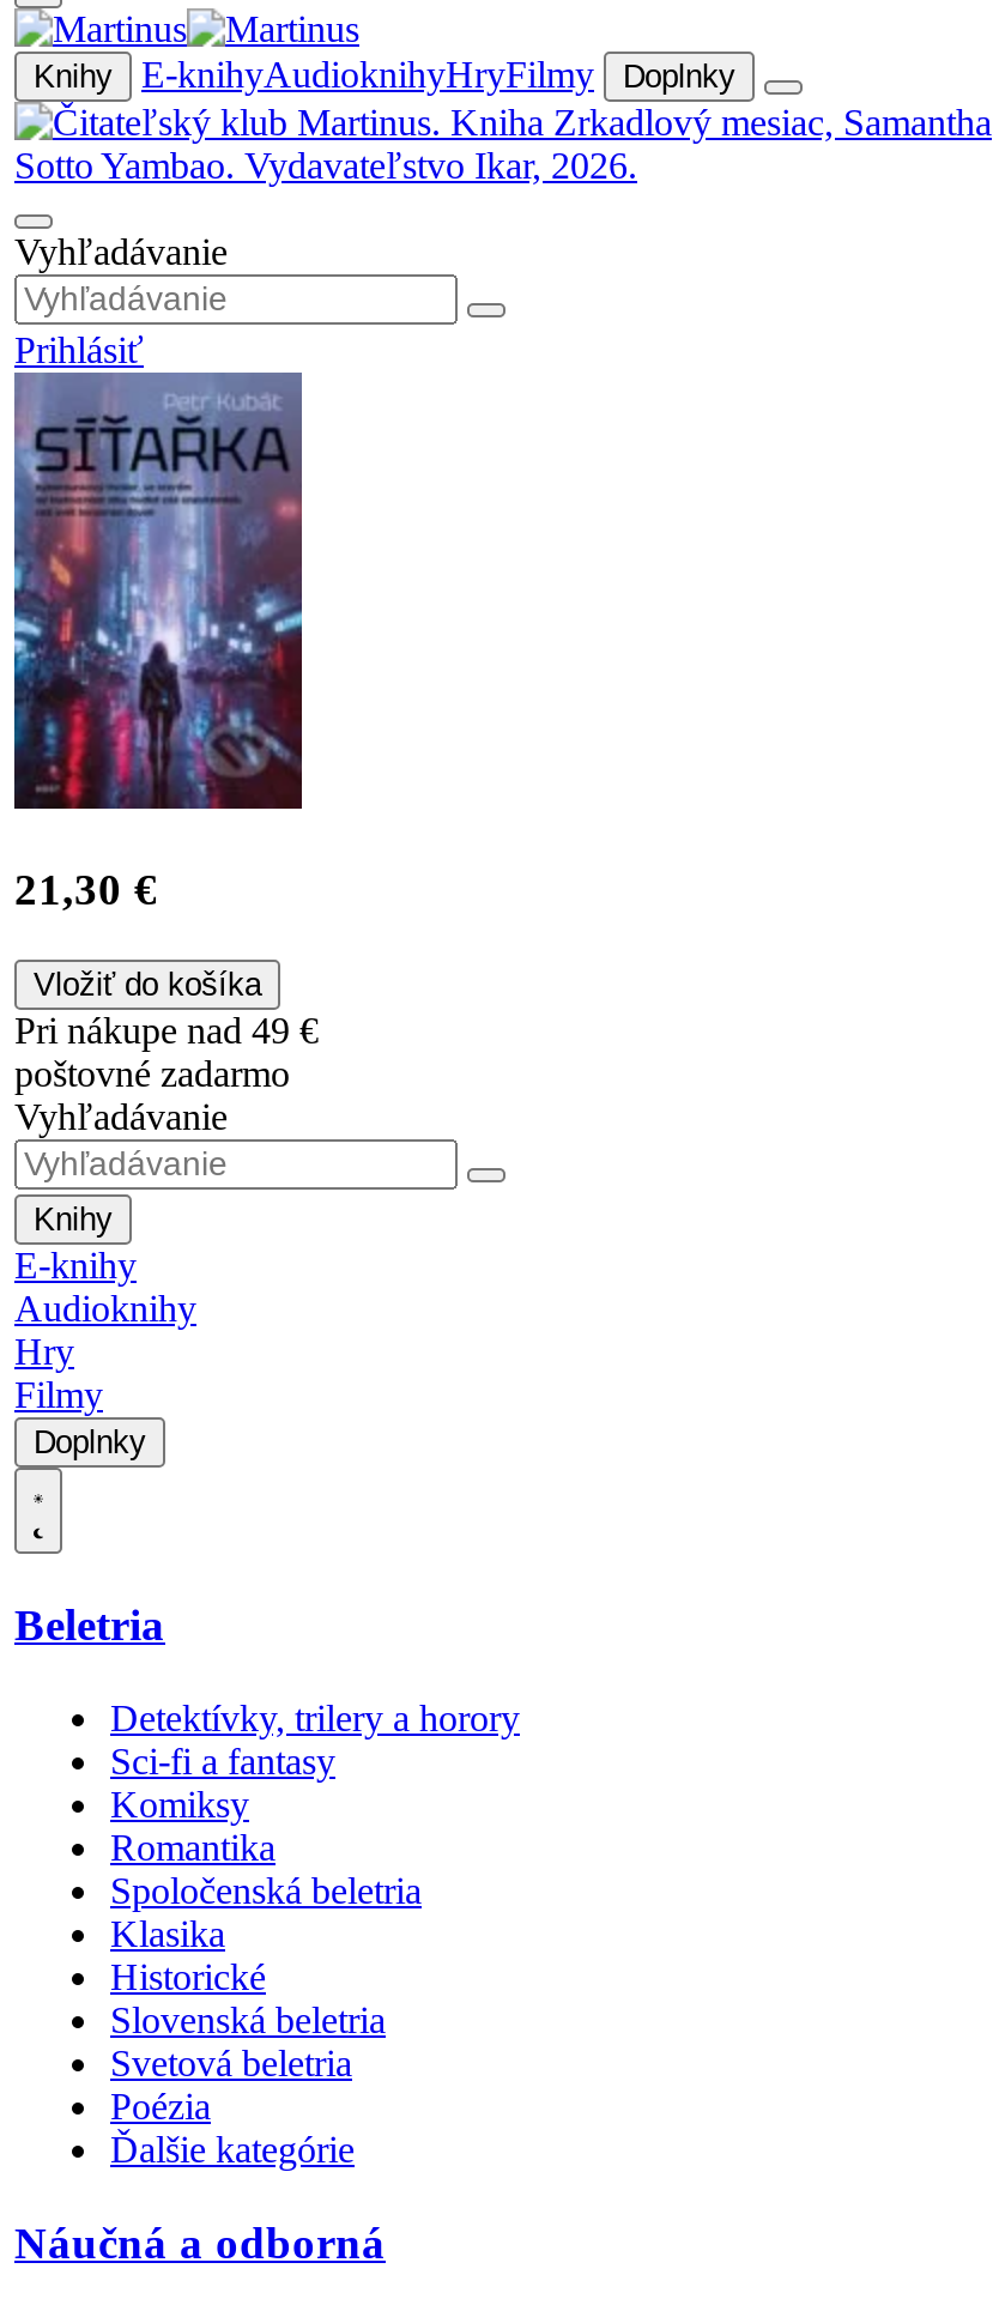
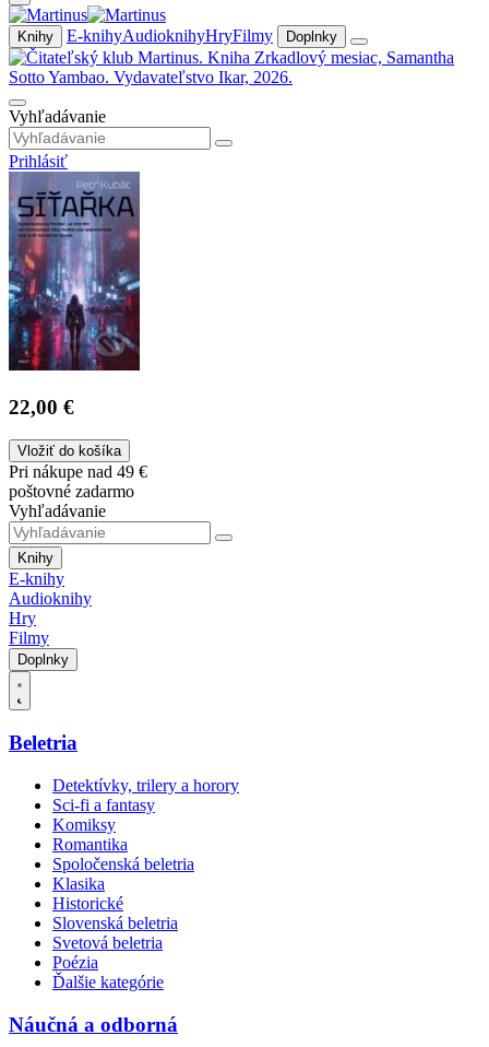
[14,863,158,913] 21,30 € -> [9,395,74,418] 22,00 €

